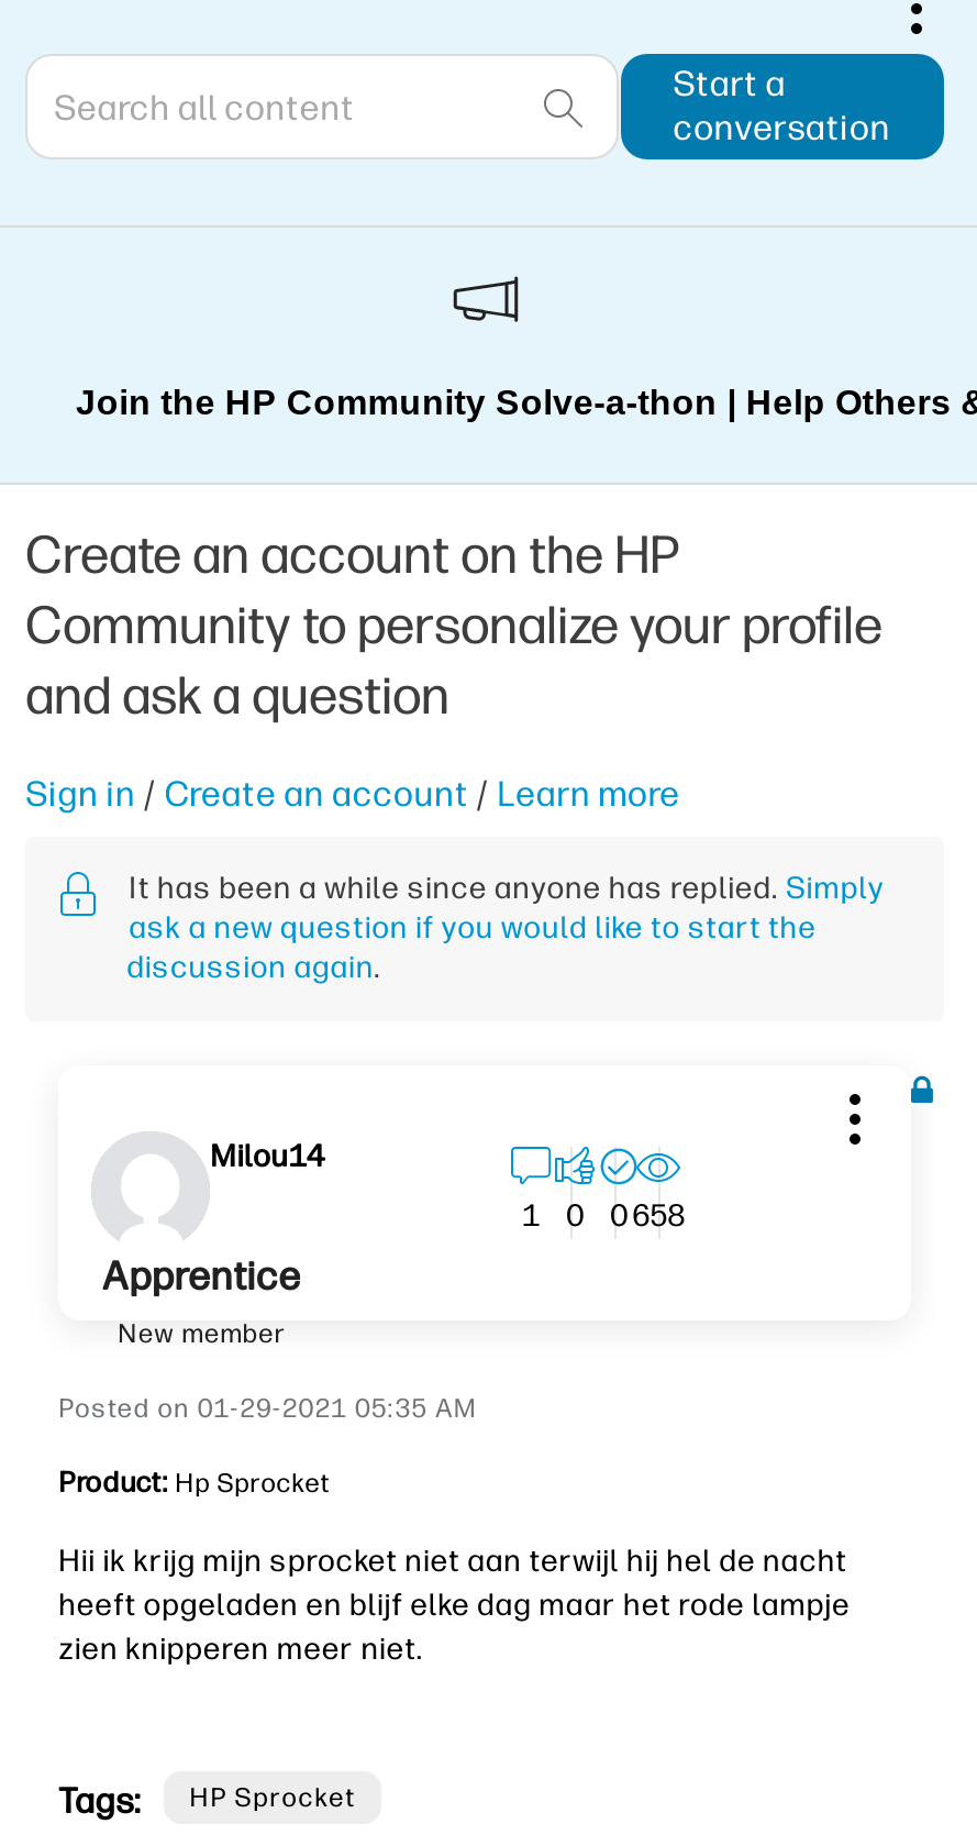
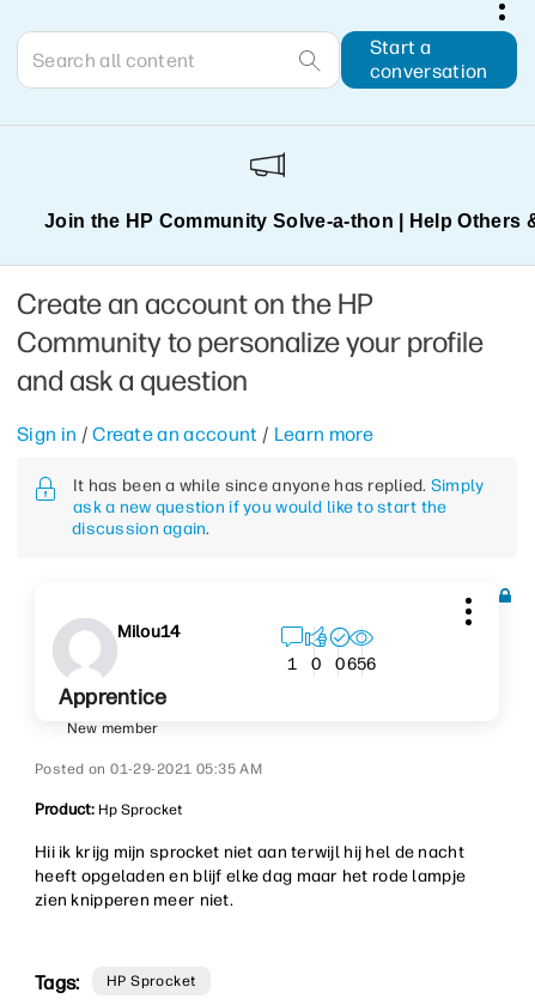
[522,1196,685,1235] 1 0 0 658 -> [287,653,376,674] 1 0 0 656

